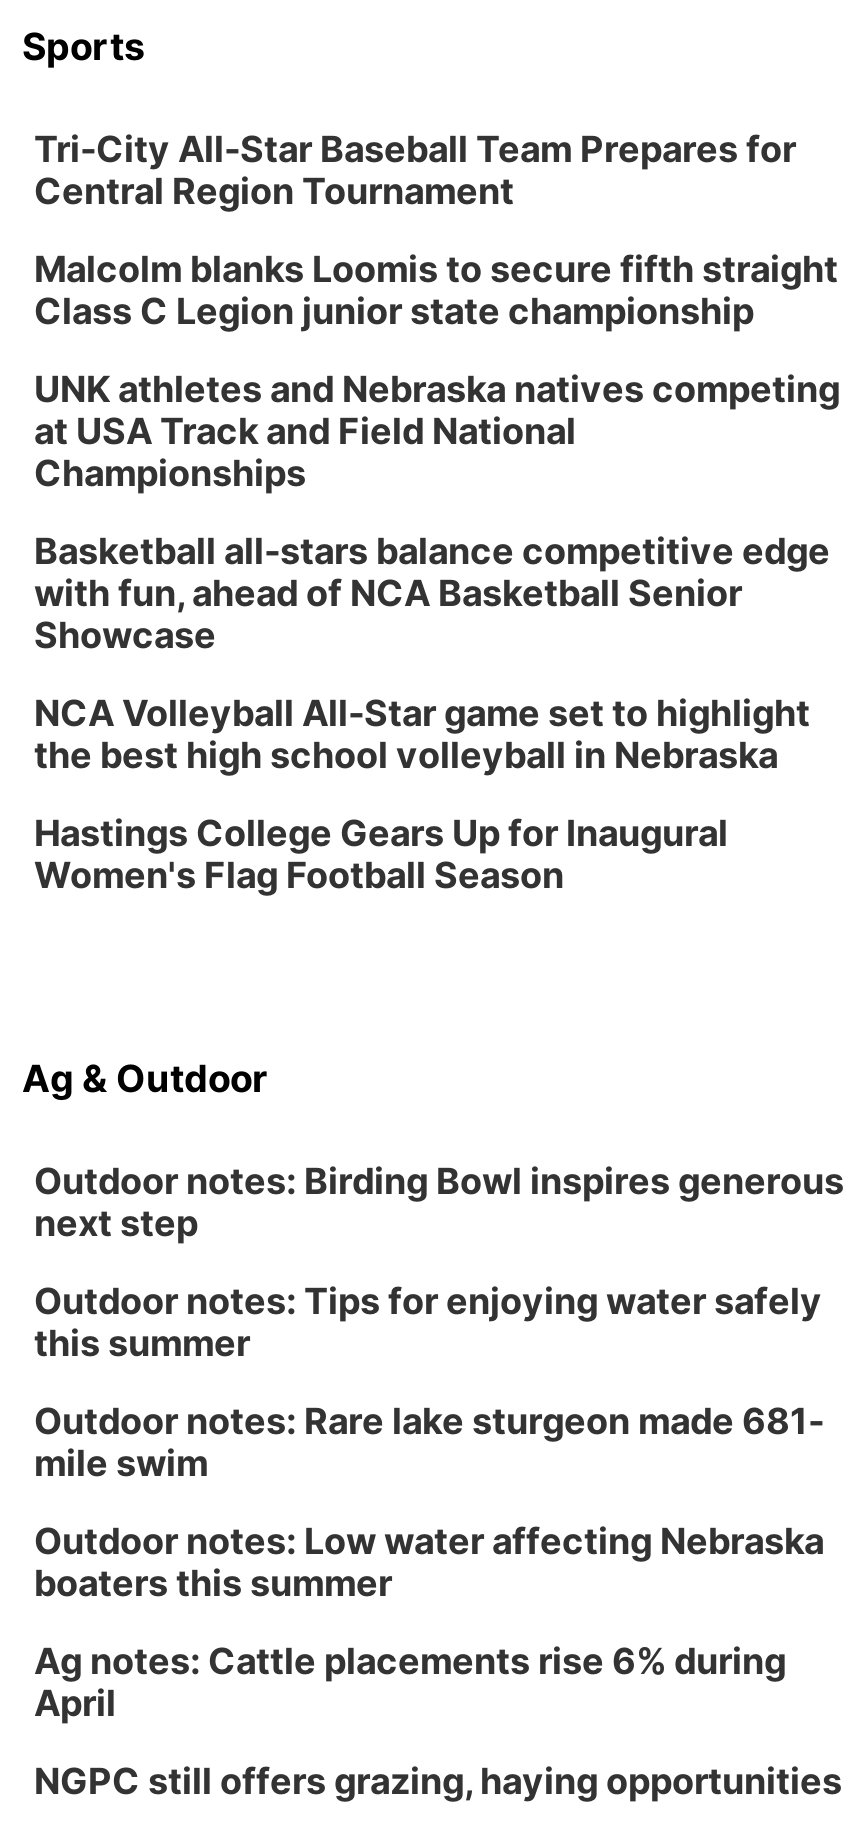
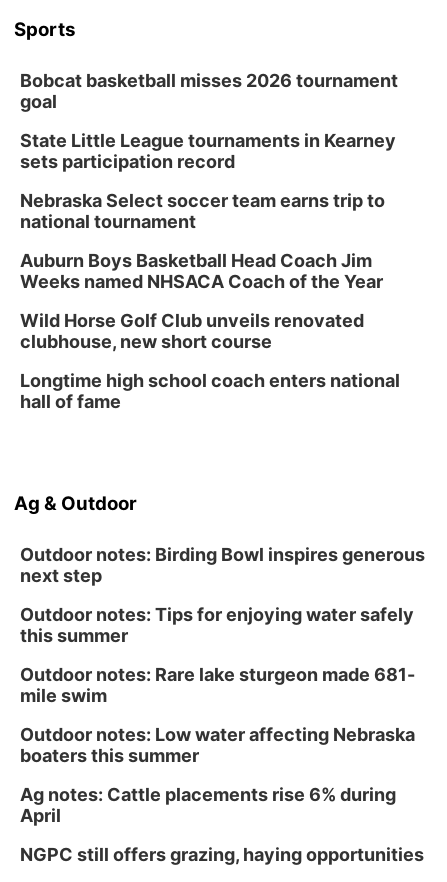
[34,128,796,212] Tri-City All-Star Baseball Team Prepares for | Central Region Tournament -> [20,70,398,112] Bobcat basketball misses 2026 tournament | goal
[34,248,838,332] Malcolm blanks Loomis to secure fifth straight | Class C Legion junior state championship -> [20,130,396,172] State Little League tournaments in Kearney | sets participation record
[34,368,840,494] UNK athletes and Nebraska natives competing | at USA Track and Field National | Championships -> [20,190,385,232] Nebraska Select soccer team earns trip to | national tournament
[34,530,830,656] Basketball all-stars balance competitive edge | with fun, ahead of NCA Basketball Senior | Showcase -> [20,250,383,292] Auburn Boys Basketball Head Coach Jim | Weeks named NHSACA Coach of the Year
[34,692,810,776] NCA Volleyball All-Star game set to highlight | the best high school volleyball in Nebraska -> [20,310,364,352] Wild Horse Golf Club unveils renovated | clubhouse, new short course
[34,812,728,896] Hastings College Gears Up for Inaugural | Women's Flag Football Season -> [20,370,400,412] Longtime high school coach enters national | hall of fame

